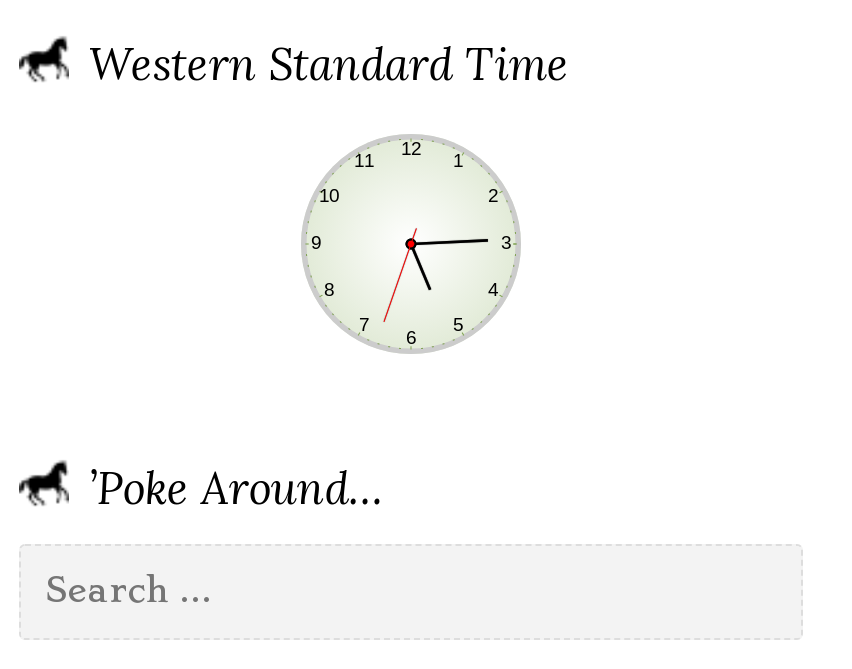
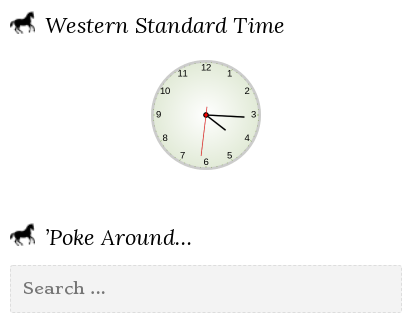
[381,236,491,324] [image] -> [193,112,246,156] [image]

